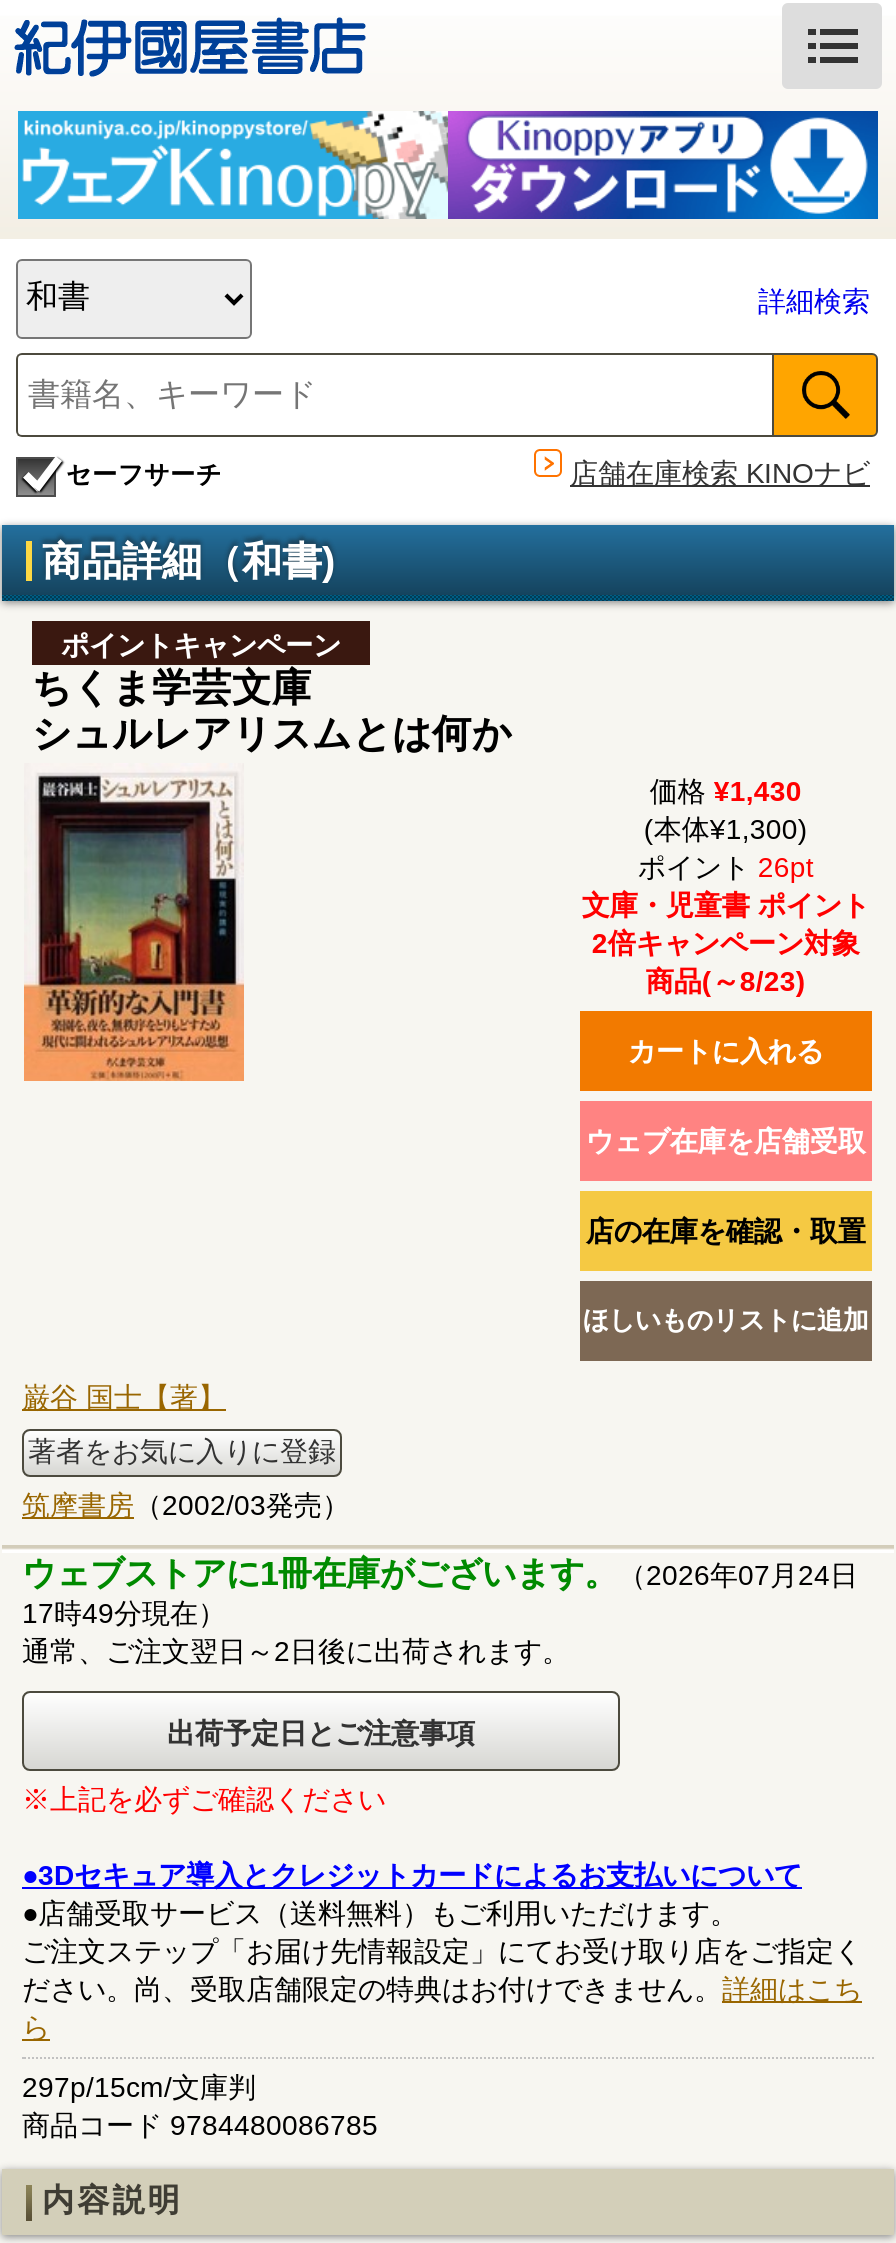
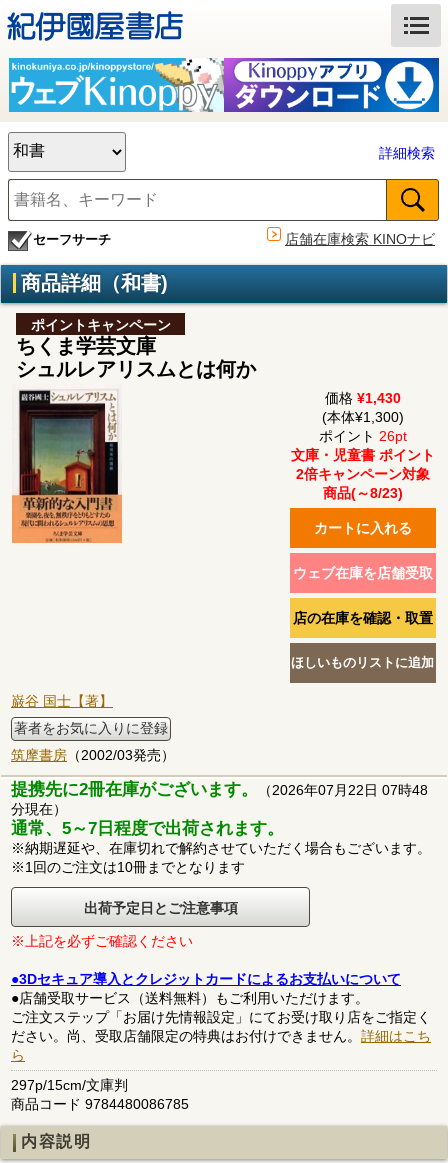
[22,1555,858,1667] ウェブストアに1冊在庫がございます。（2026年07月24日 | 17時49分現在） | 通常、ご注文翌日～2日後に出荷されます。 -> [11,780,431,875] 提携先に2冊在庫がございます。（2026年07月22日 07時48 | 分現在） | 通常、5～7日程度で出荷されます。 | ※納期遅延や、在庫切れで解約させていただく場合もございます。 | ※1回のご注文は10冊までとなります

